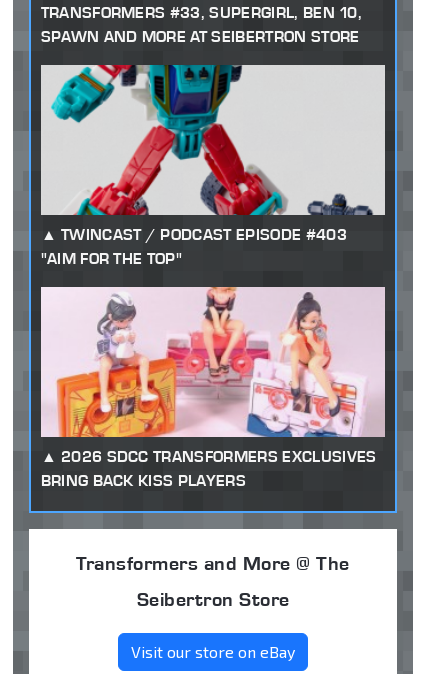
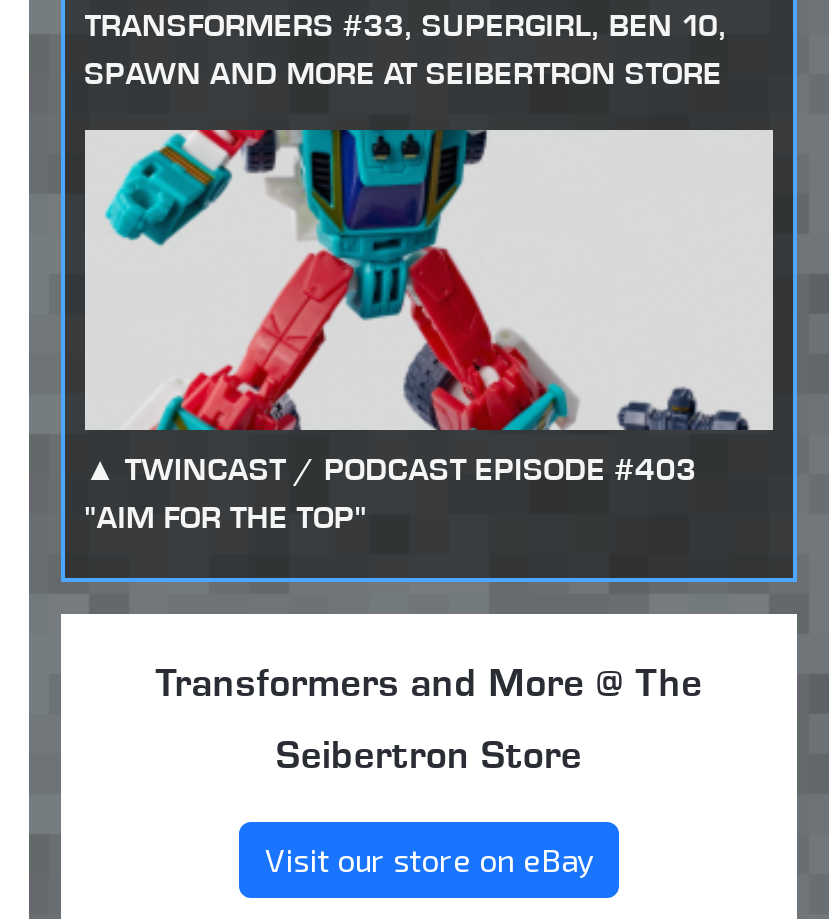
[41,286,384,490] [image] | 2026 SDCC TRANSFORMERS EXCLUSIVES | BRING BACK KISS PLAYERS -> none

